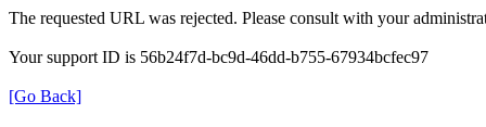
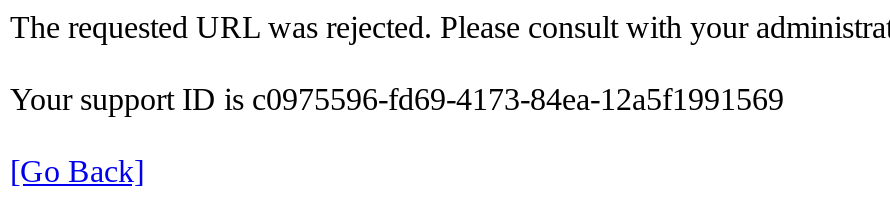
[9,48,429,66] Your support ID is 56b24f7d-bc9d-46dd-b755-67934bcfec97 -> [10,82,784,116] Your support ID is c0975596-fd69-4173-84ea-12a5f1991569

